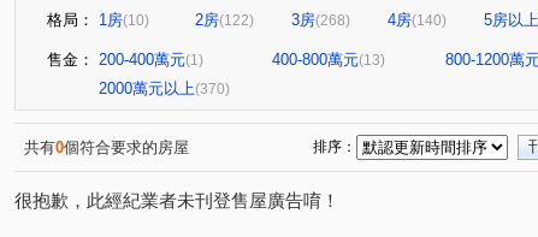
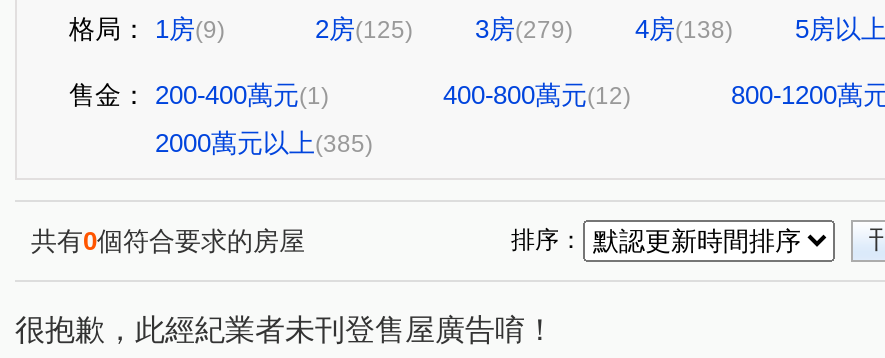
[47,11,149,29] 格局： 1房(10) -> [69,14,225,44] 格局： 1房(9)
[195,11,254,29] 2房(122) -> [315,14,413,44] 2房(125)
[291,11,350,29] 3房(268) -> [475,14,573,44] 3房(279)
[388,11,447,29] 4房(140) -> [635,14,733,44] 4房(138)
[272,51,385,69] 400-800萬元(13) -> [443,80,631,110] 400-800萬元(12)
[99,79,230,97] 2000萬元以上(370) -> [155,128,373,158] 2000萬元以上(385)

